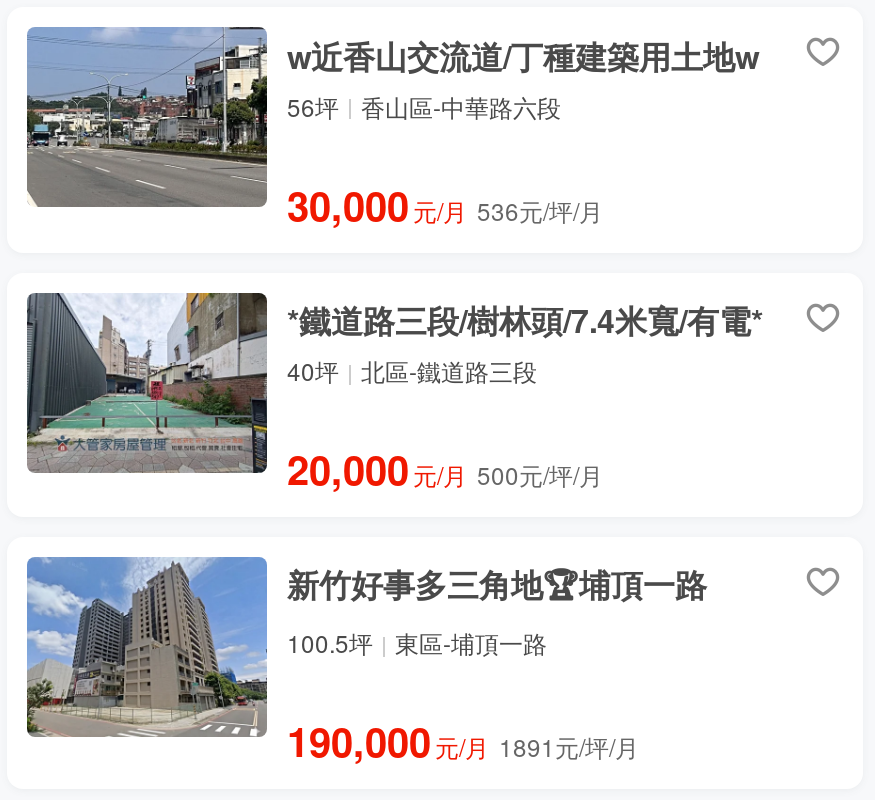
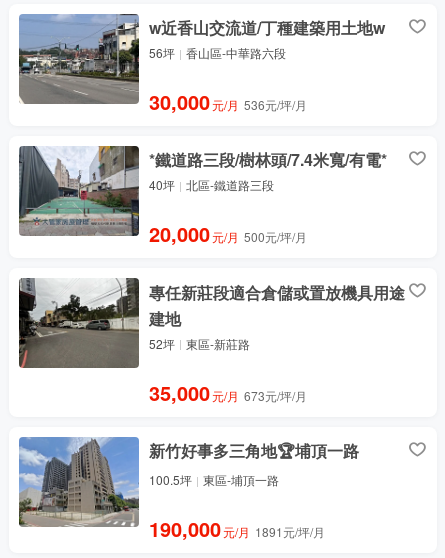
none -> [18,277,405,406] [image] | 專任新莊段適合倉儲或置放機具用途 | 建地 | 52坪 | 東區-新莊路 | 35,000 元/月 673元/坪/月

